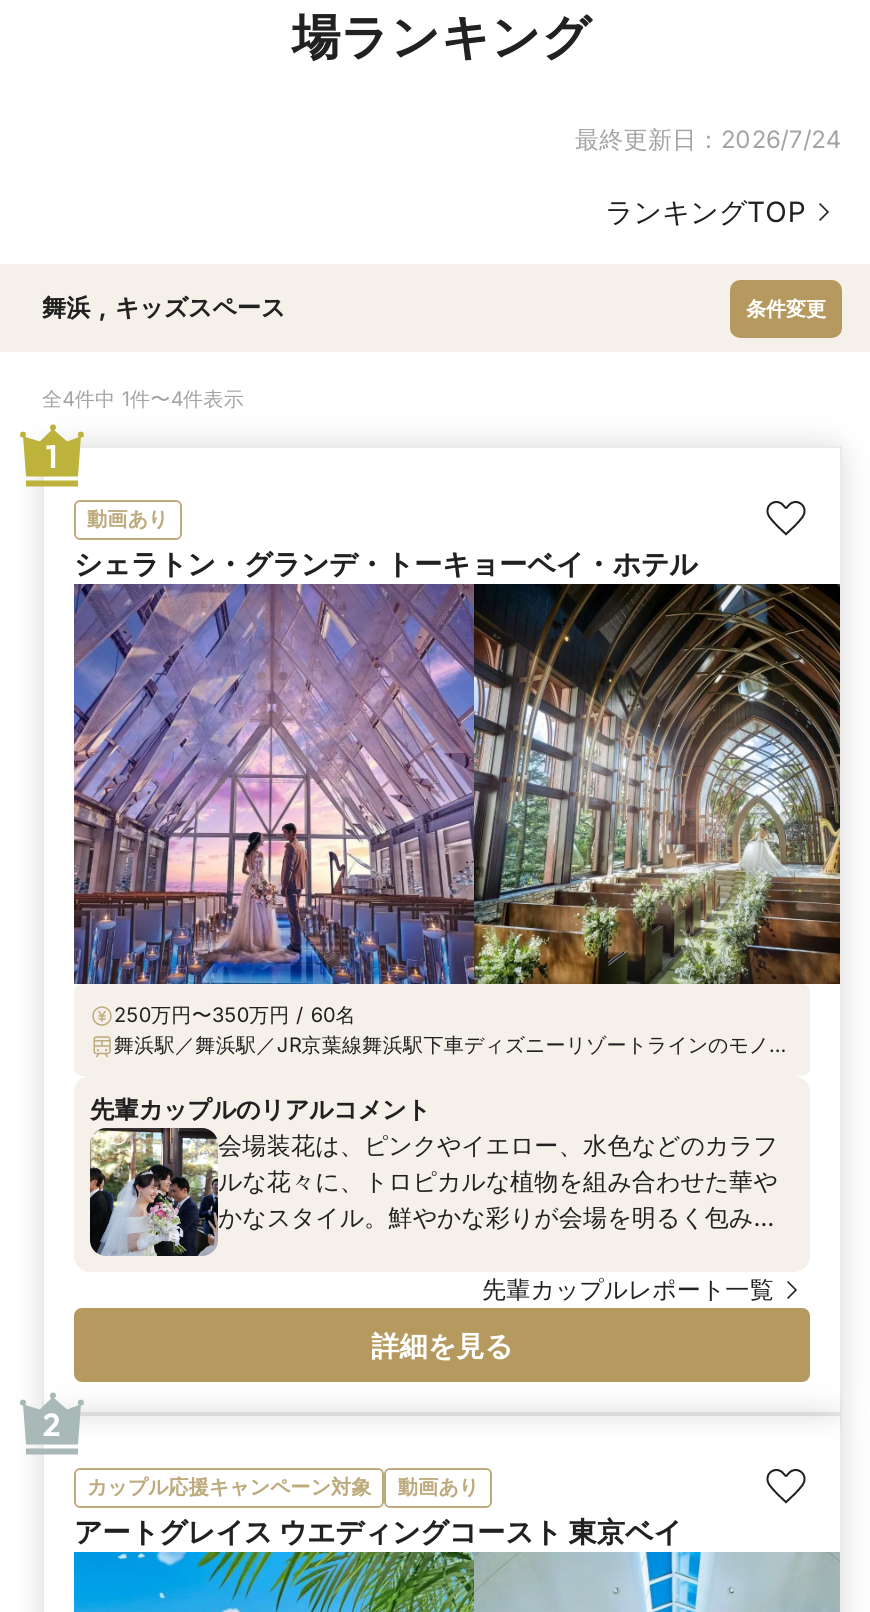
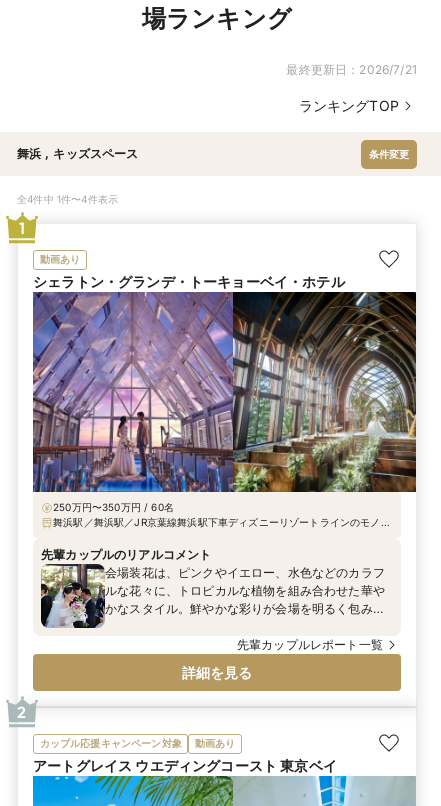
[575,124,842,154] 最終更新日：2026/7/24 -> [286,62,417,77] 最終更新日：2026/7/21

